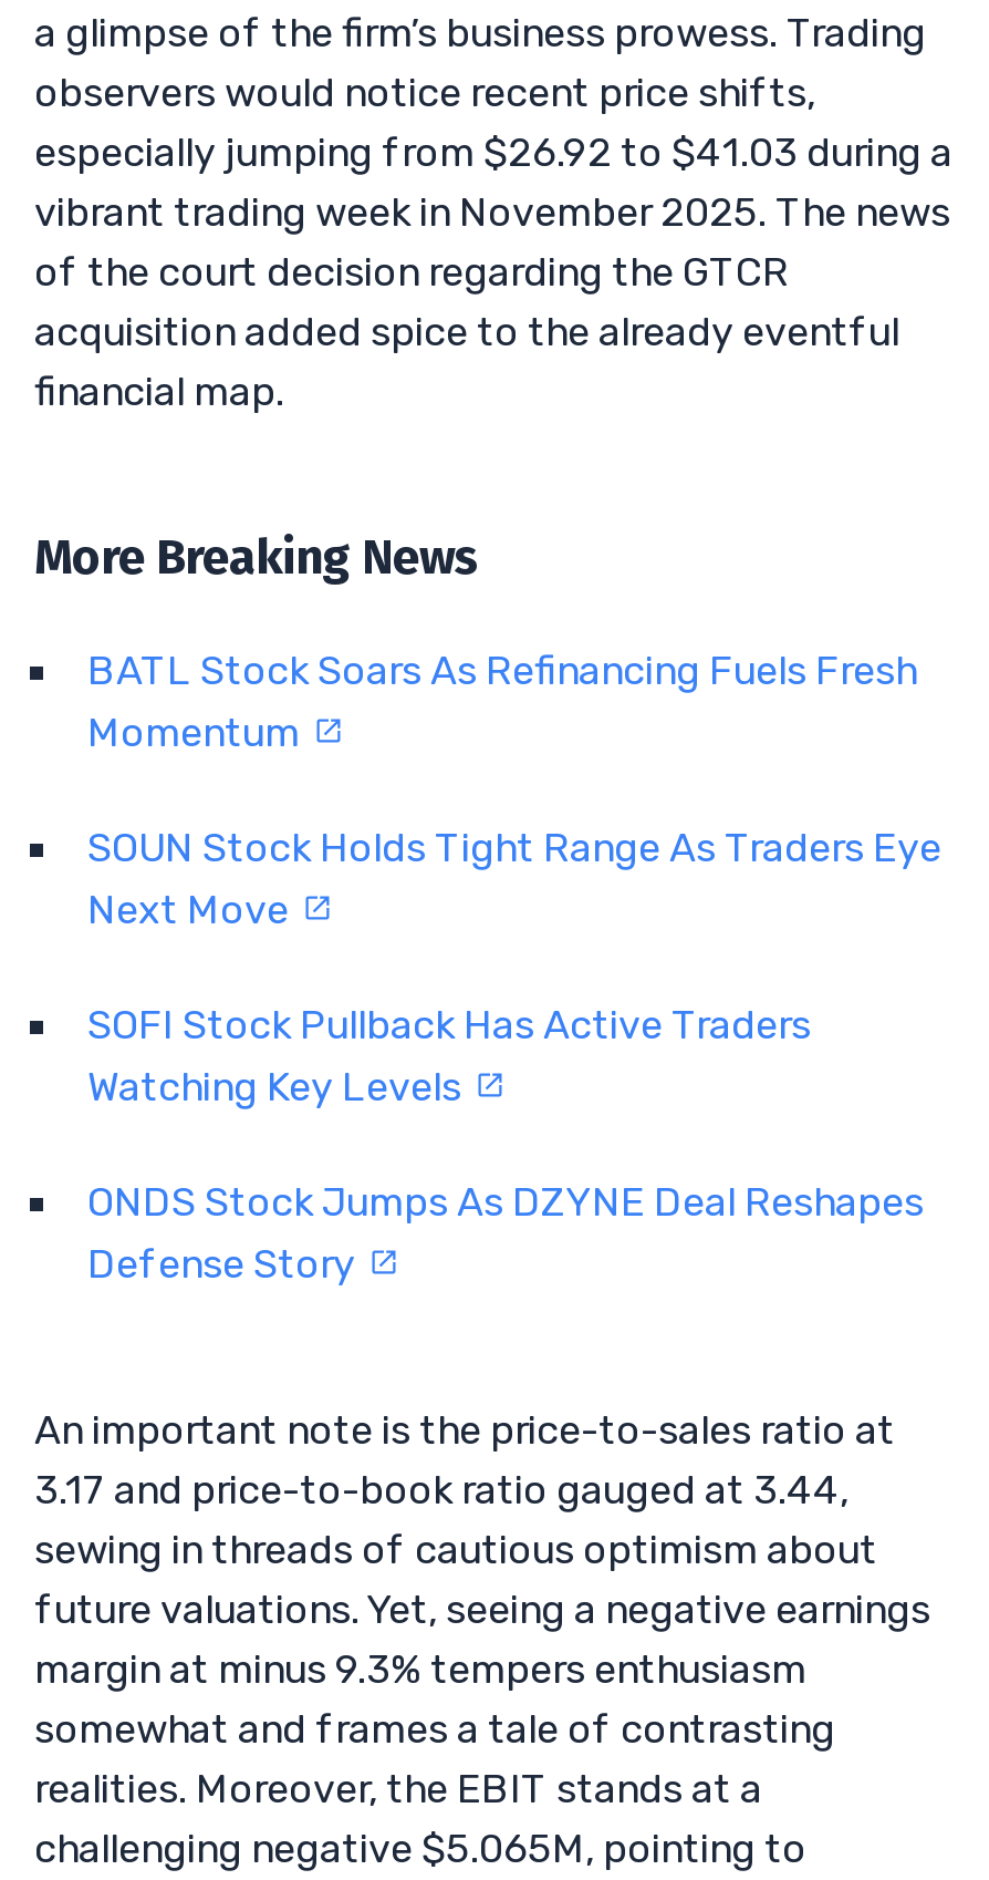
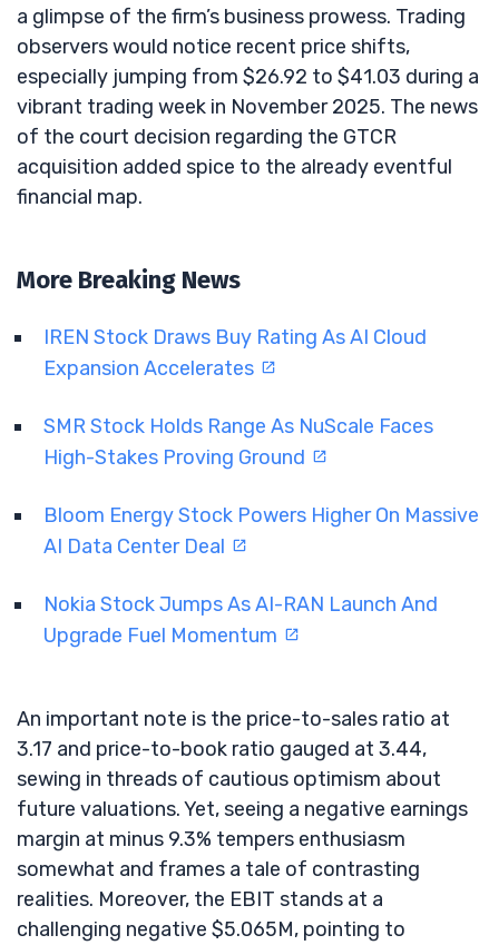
[87,646,917,756] BATL Stock Soars As Refinancing Fuels Fresh | Momentum -> [43,325,427,380] IREN Stock Draws Buy Rating As AI Cloud | Expansion Accelerates
[87,823,941,934] SOUN Stock Holds Tight Range As Traders Eye | Next Move -> [43,414,433,469] SMR Stock Holds Range As NuScale Faces | High-Stakes Proving Ground
[87,1000,811,1111] SOFI Stock Pullback Has Active Traders | Watching Key Levels -> [43,503,479,558] Bloom Energy Stock Powers Higher On Massive | AI Data Center Deal
[87,1177,924,1288] ONDS Stock Jumps As DZYNE Deal Reshapes | Defense Story -> [43,592,438,647] Nokia Stock Jumps As AI-RAN Launch And | Upgrade Fuel Momentum

